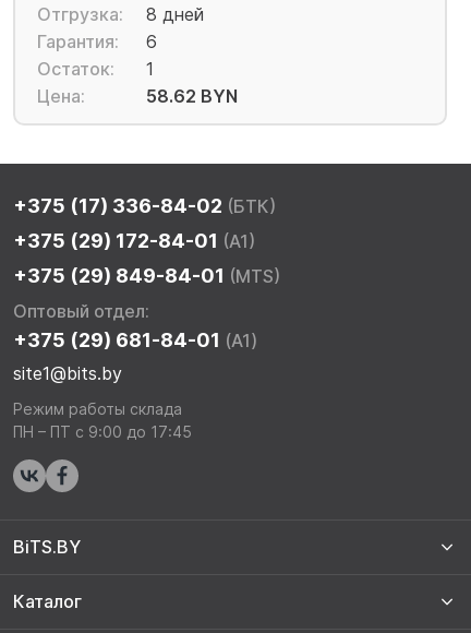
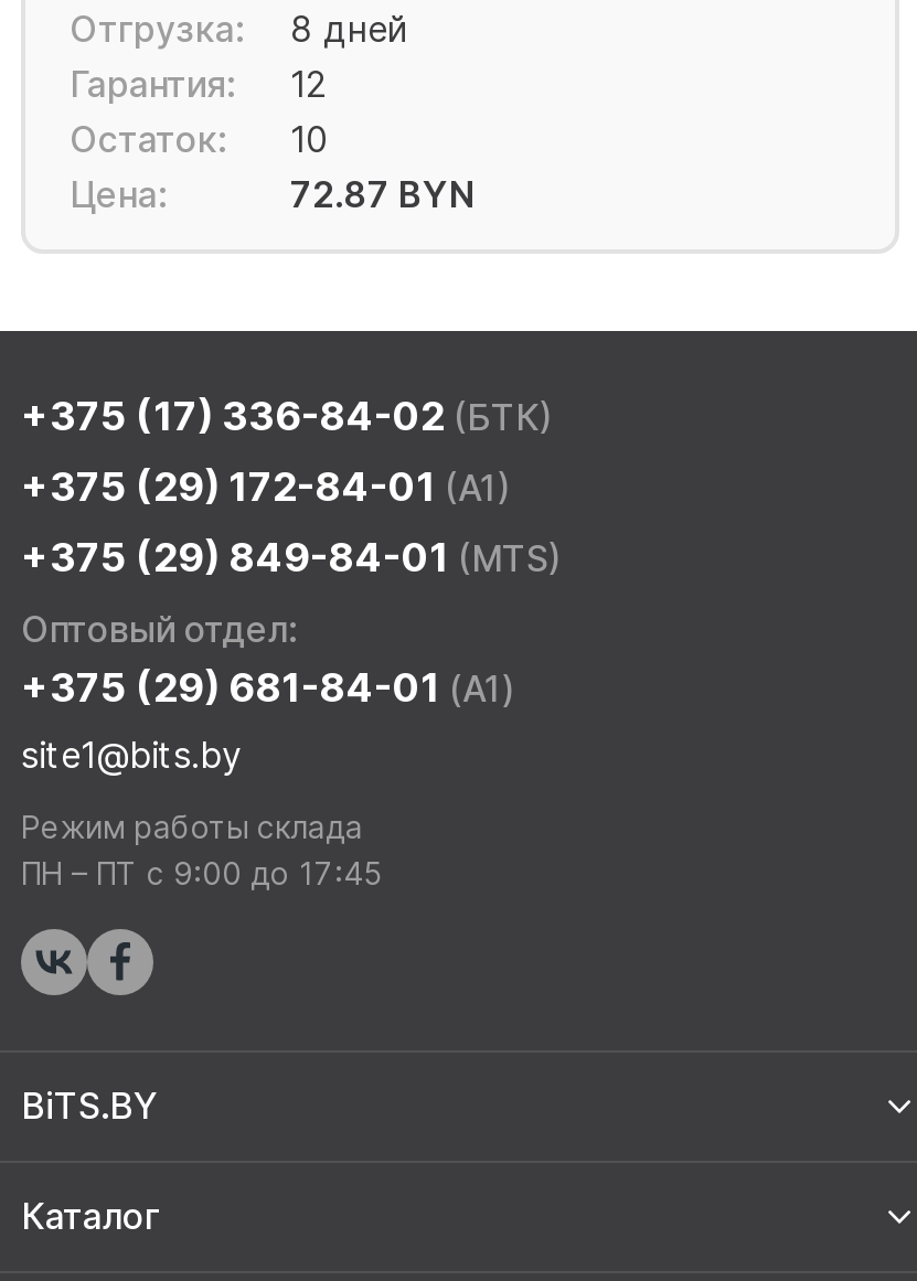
[37,31,157,52] Гарантия: 6 -> [70,62,326,106] Гарантия: 12
[37,58,154,80] Остаток: 1 -> [70,117,328,161] Остаток: 10
[146,85,238,107] 58.62 BYN -> [290,172,473,216] 72.87 BYN

